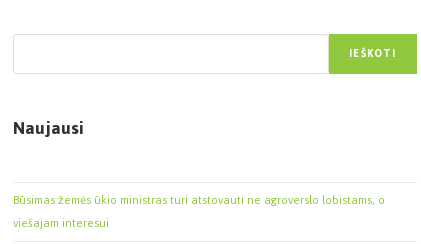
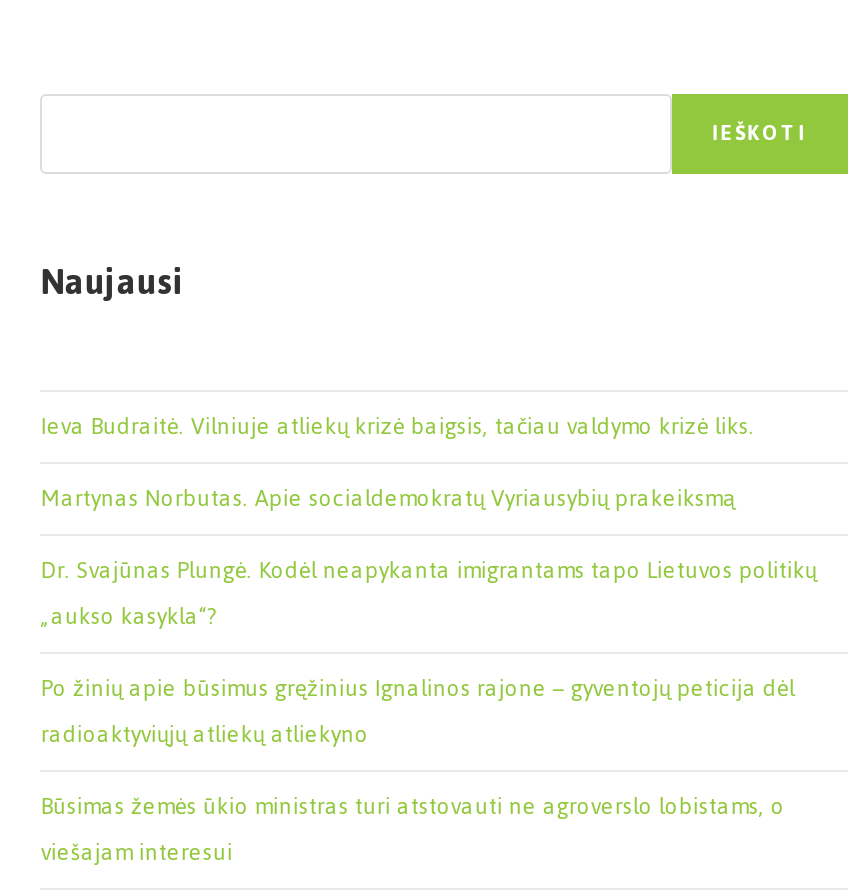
none -> [41,404,817,756] Ieva Budraitė. Vilniuje atliekų krizė baigsis, tačiau valdymo krizė liks. | Martynas Norbutas. Apie socialdemokratų Vyriausybių prakeiksmą | Dr. Svajūnas Plungė. Kodėl neapykanta imigrantams tapo Lietuvos politikų | „aukso kasykla“? | Po žinių apie būsimus gręžinius Ignalinos rajone – gyventojų peticija dėl | radioaktyviųjų atliekų atliekyno

